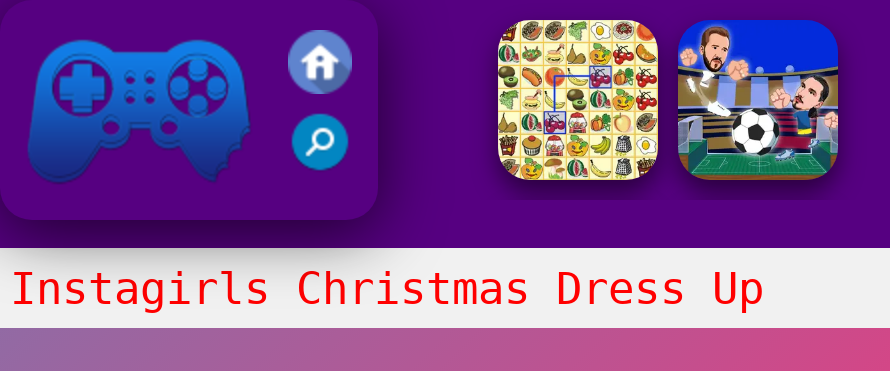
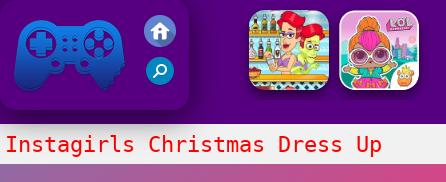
[496,18,660,182] [image] -> [248,9,330,91] [image]
[678,18,840,180] [image] -> [338,9,420,91] [image]

